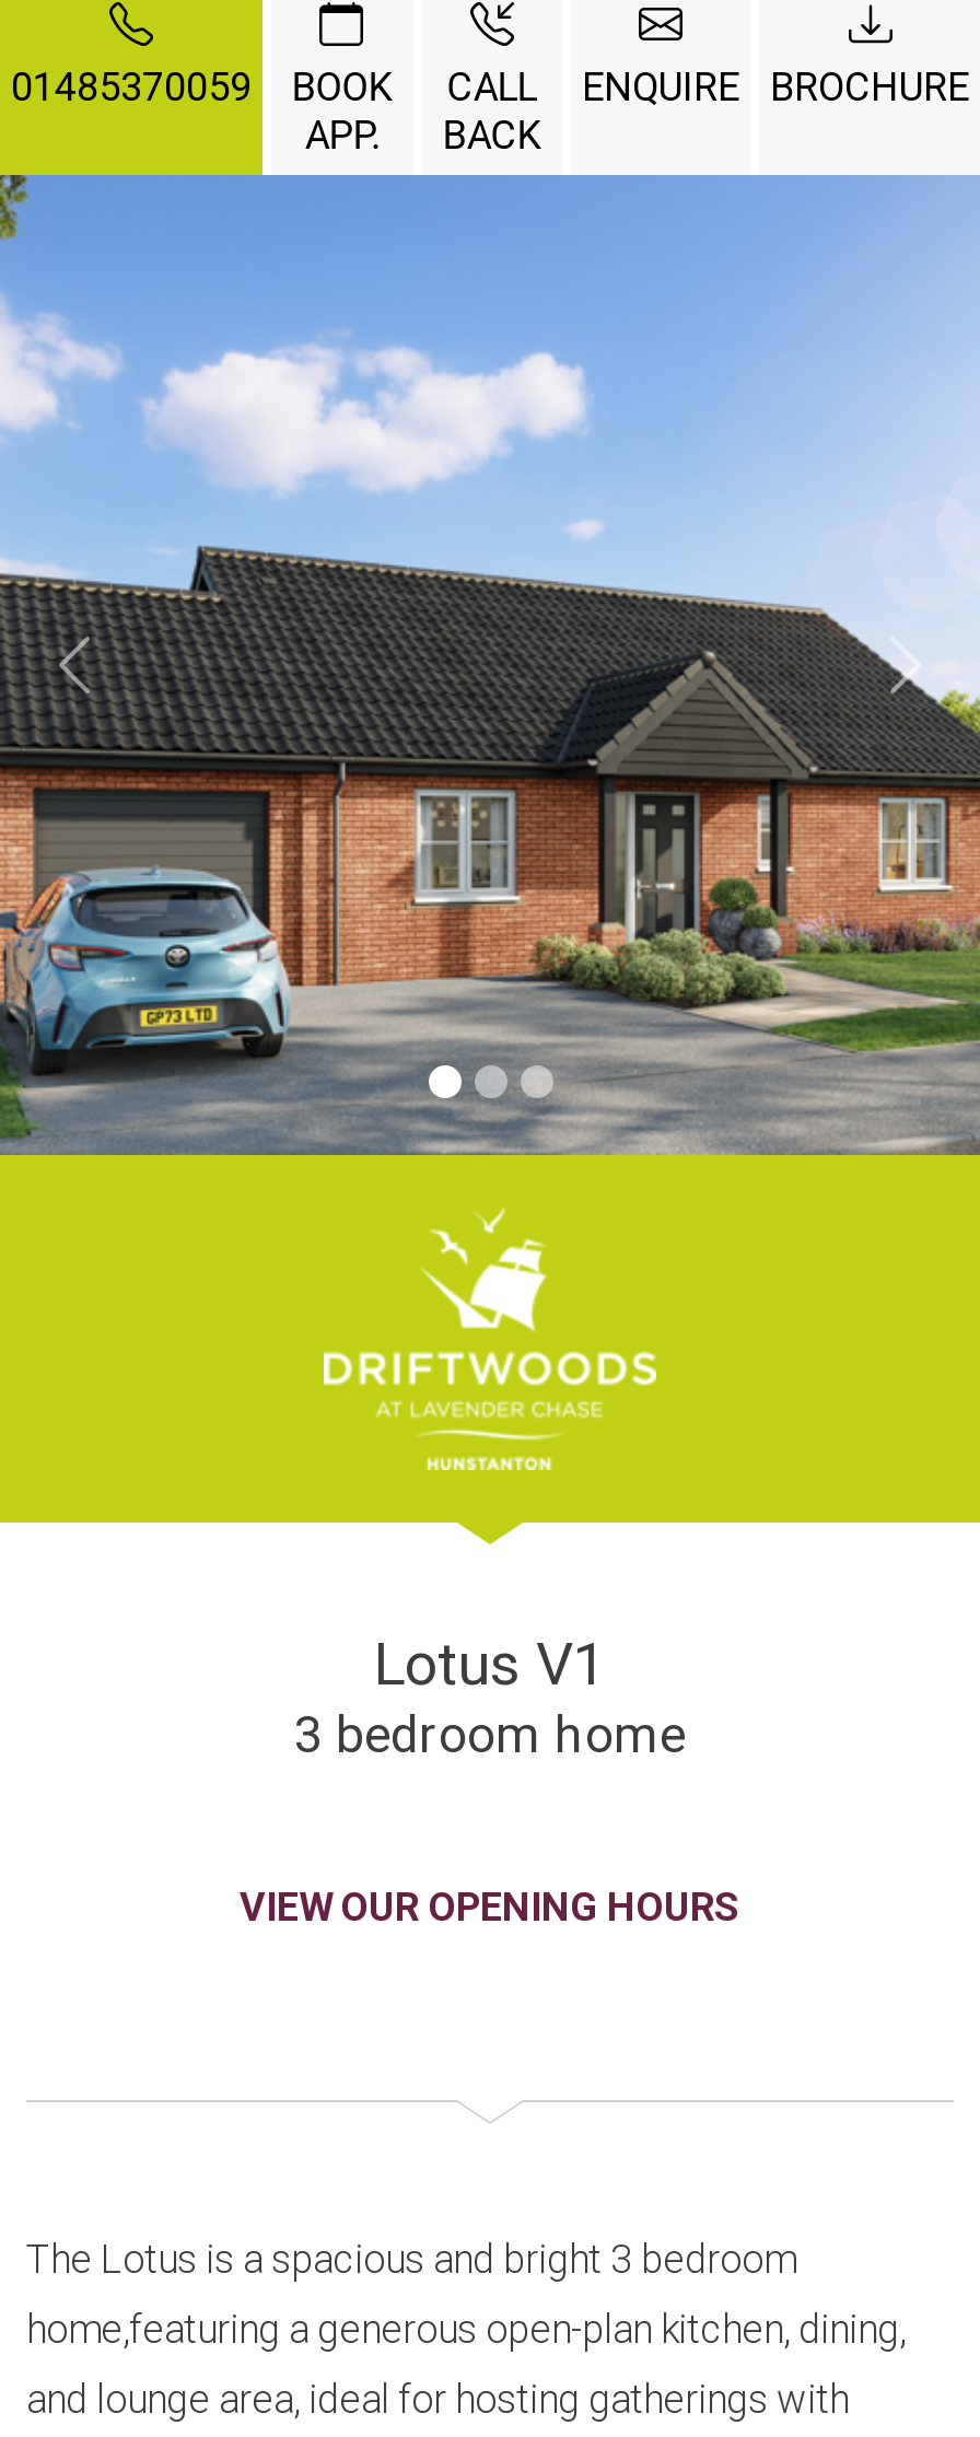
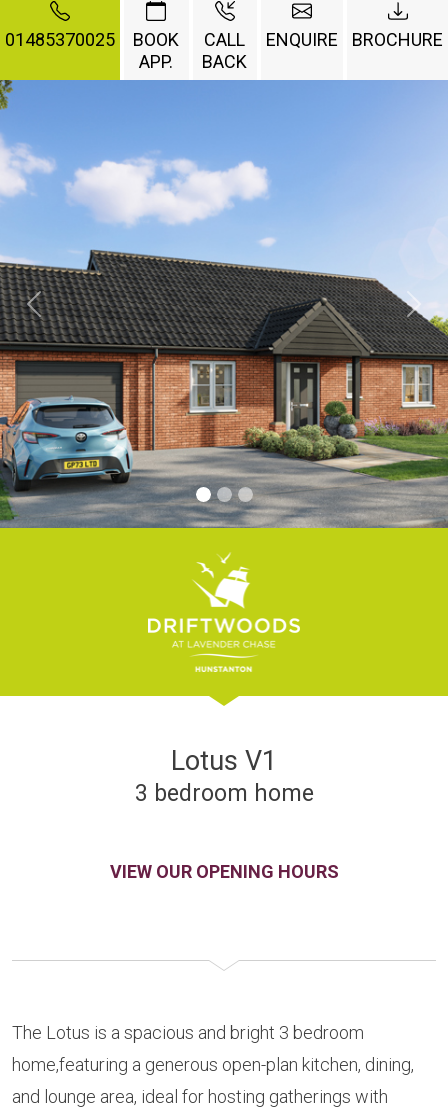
[11,64,969,110] 01485370059 BOOK CALL ENQUIRE BROCHURE -> [5,29,443,50] 01485370025 BOOK CALL ENQUIRE BROCHURE

